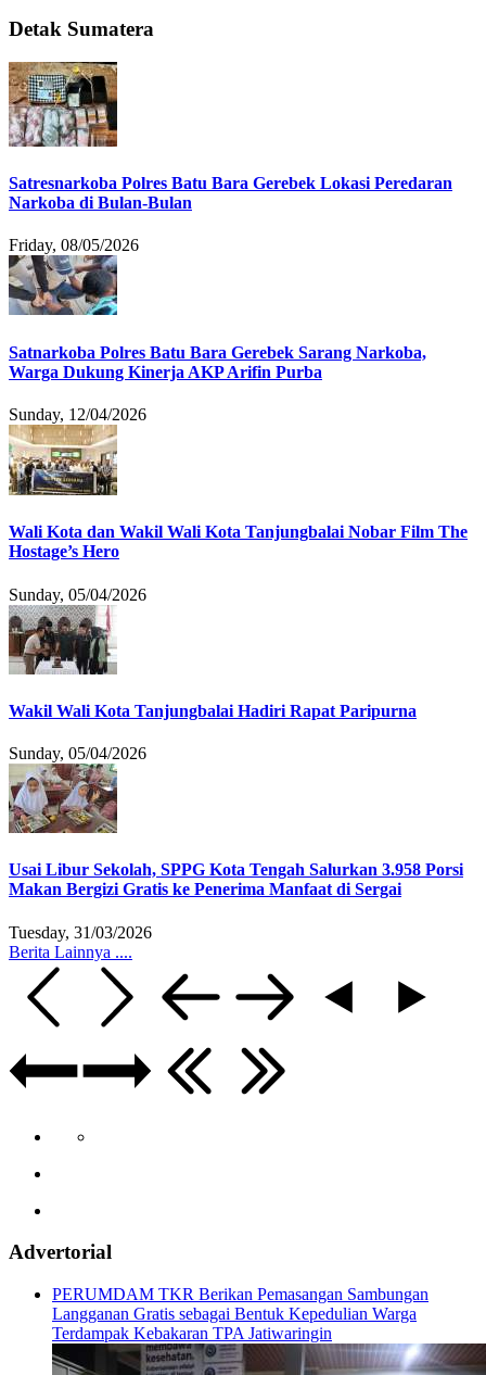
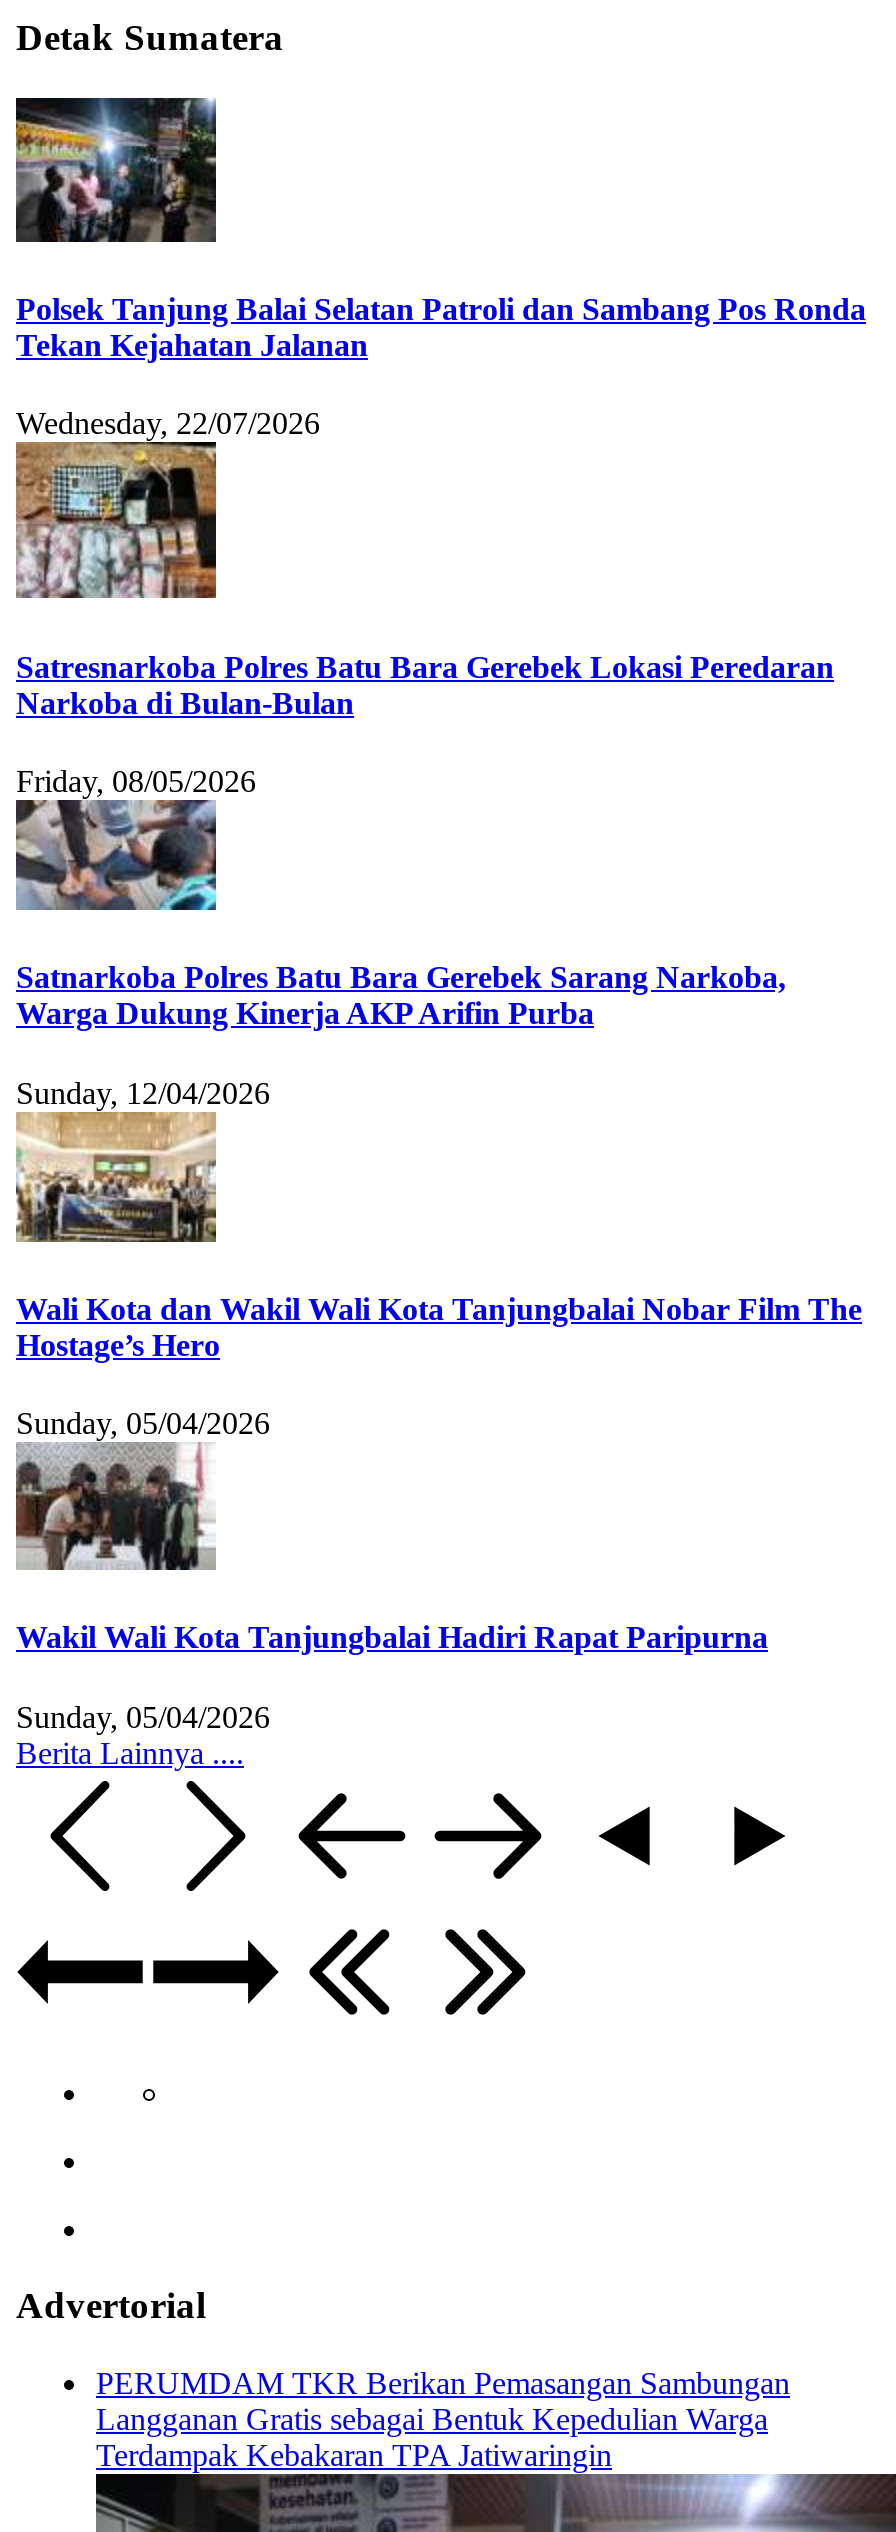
none -> [14,96,866,441] [image] | Polsek Tanjung Balai Selatan Patroli dan Sambang Pos Ronda | Tekan Kejahatan Jalanan | Wednesday, 22/07/2026
moved [7,65,468,762] -> [12,448,862,1733]: [image] | Satresnarkoba Polres Batu Bara Gerebek Lokasi Peredaran | Narkoba di Bulan-Bulan | ... | Wakil Wali Kota Tanjungbalai Hadiri Rapat Paripurna | Sunday, 05/04/2026
[9,766,463,941] [image] | Usai Libur Sekolah, SPPG Kota Tengah Salurkan 3.958 Porsi | Makan Bergizi Gratis ke Penerima Manfaat di Sergai | Tuesday, 31/03/2026 -> none

